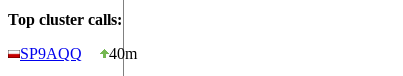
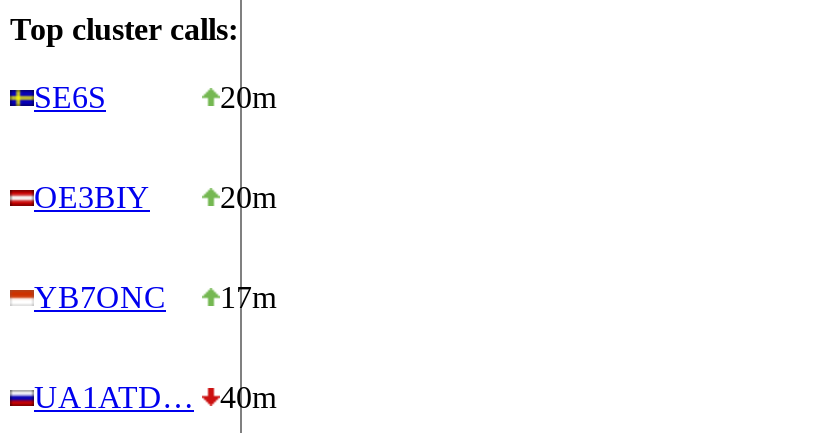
[20,45,82,62] SP9AQQ -> [34,80,276,414] SE6S | 20m | OE3BIY | 20m | YB7ONC | 17m | UA1ATD…

